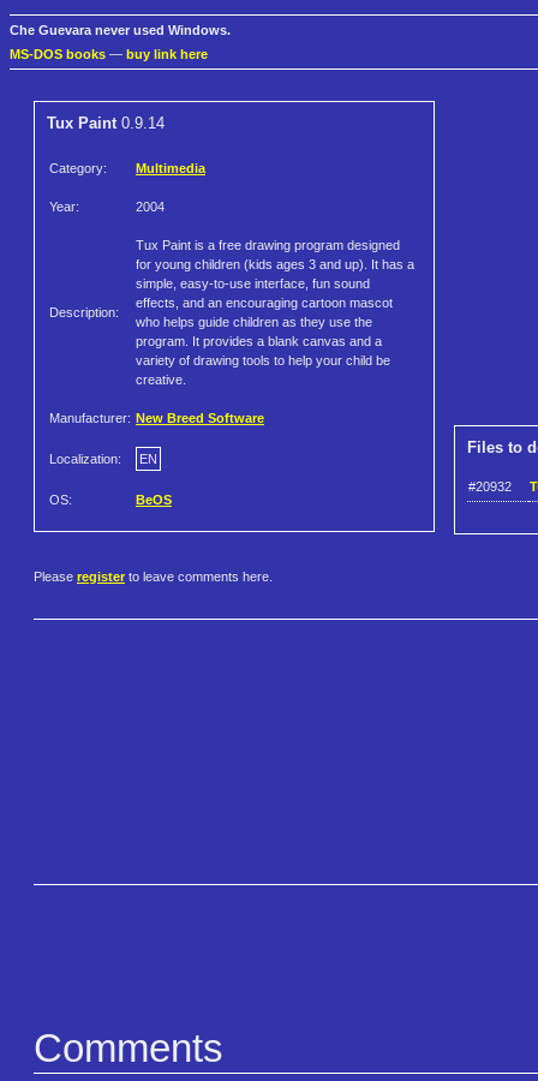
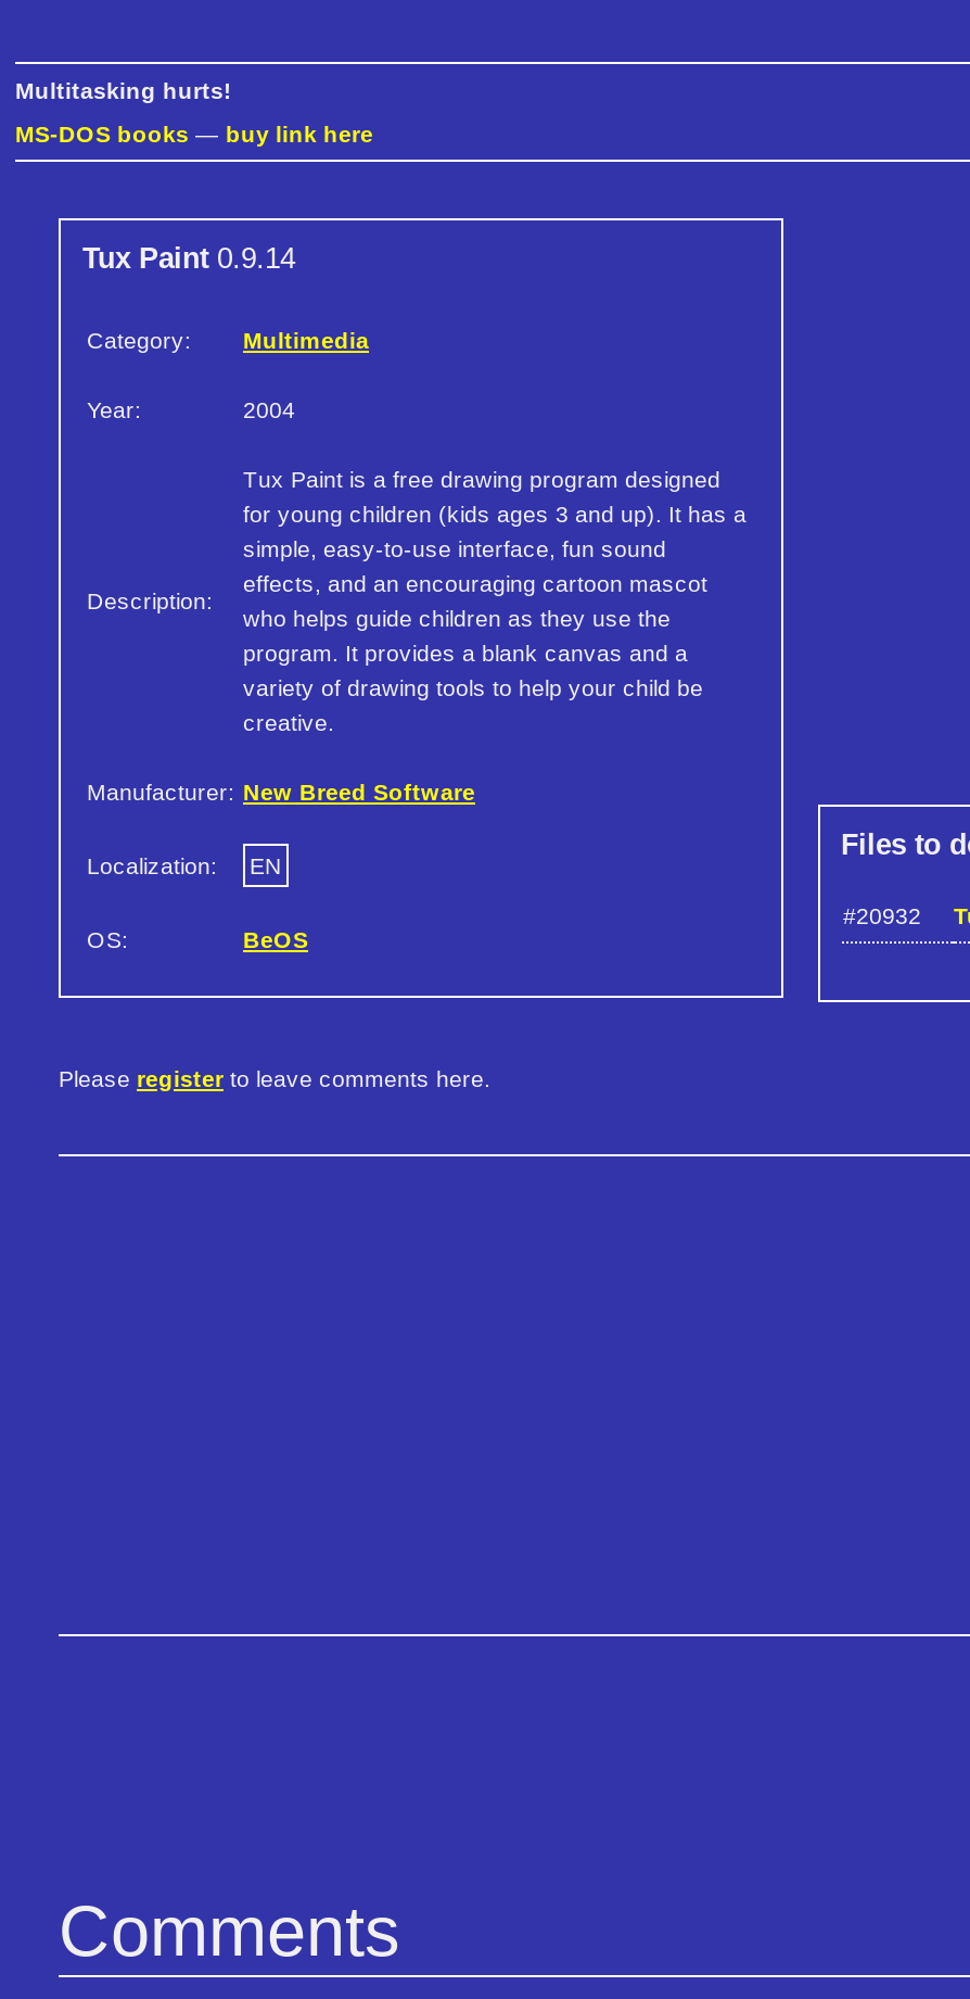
[10,23,231,37] Che Guevara never used Windows. -> [15,78,232,104] Multitasking hurts!

